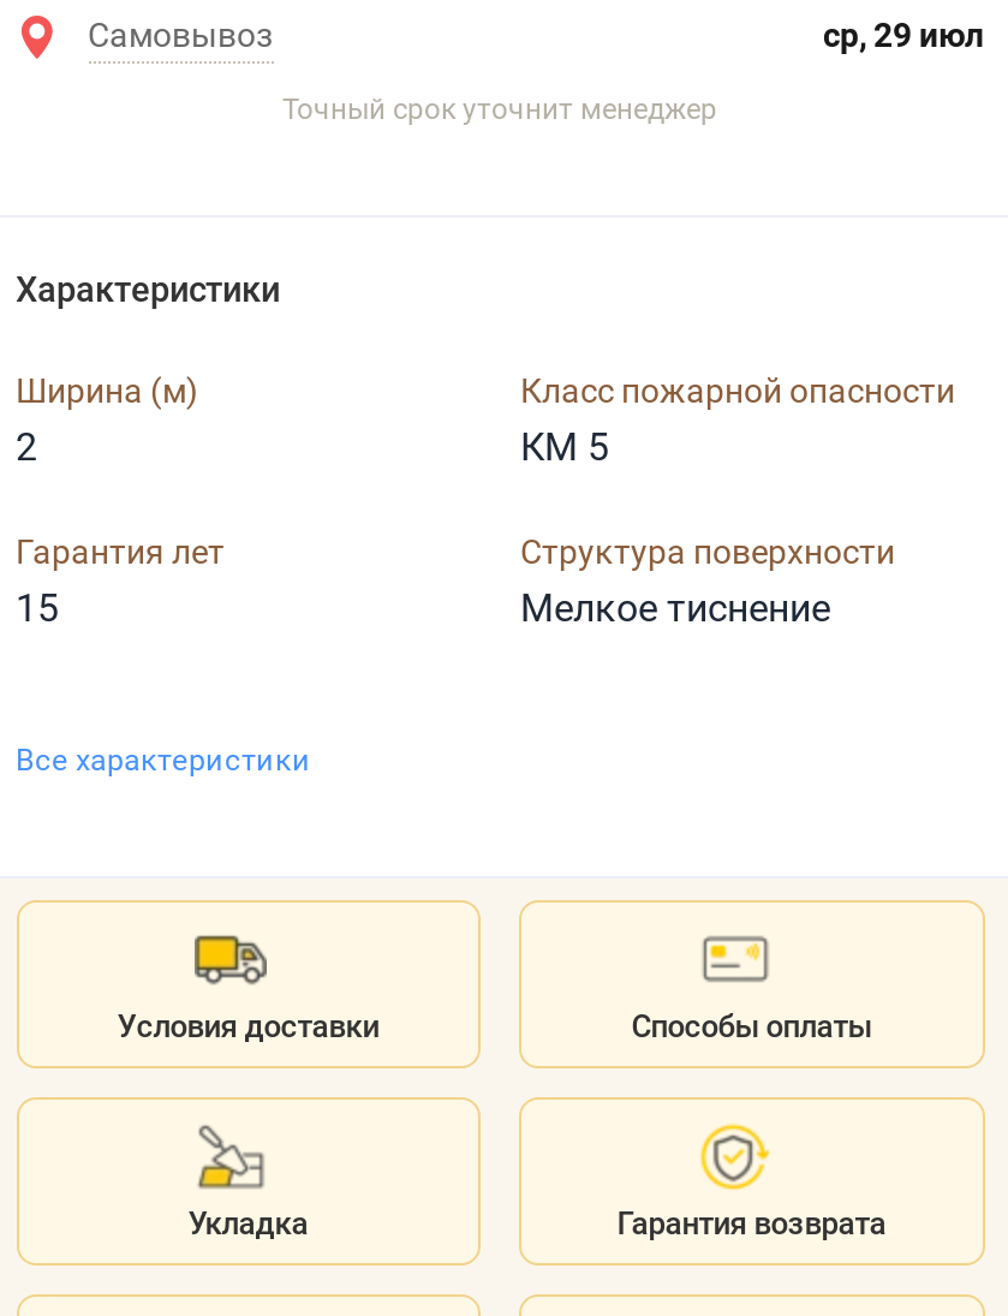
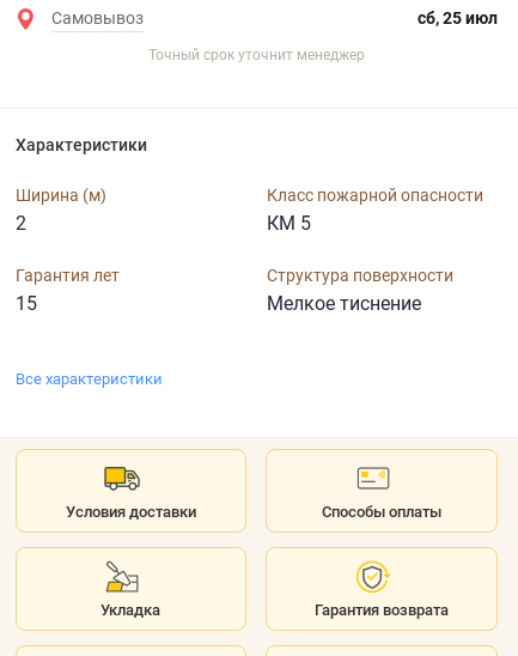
[823,16,984,55] ср, 29 июл -> [417,9,497,28] сб, 25 июл

